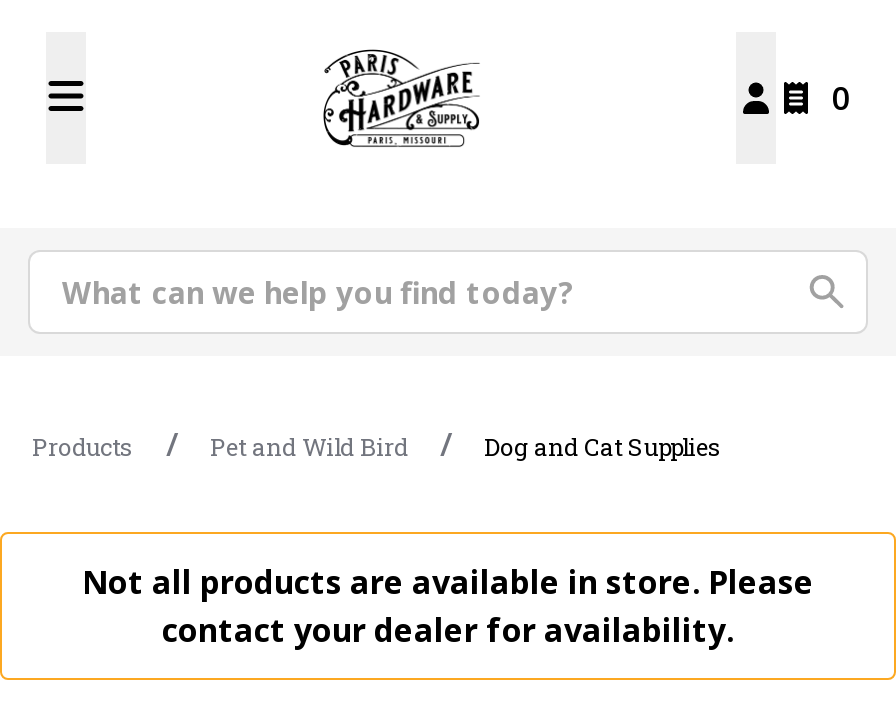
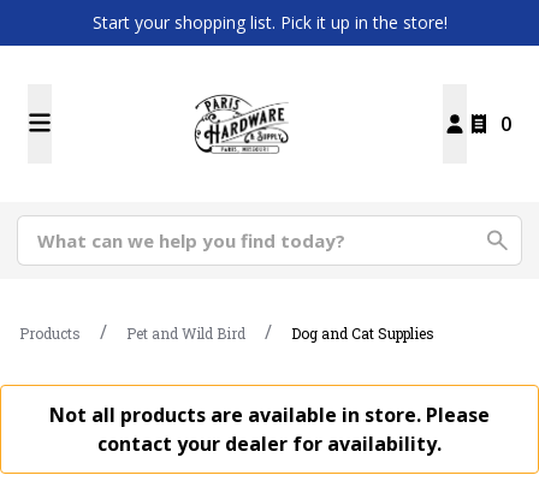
none -> [92,11,447,34] Start your shopping list. Pick it up in the store!

